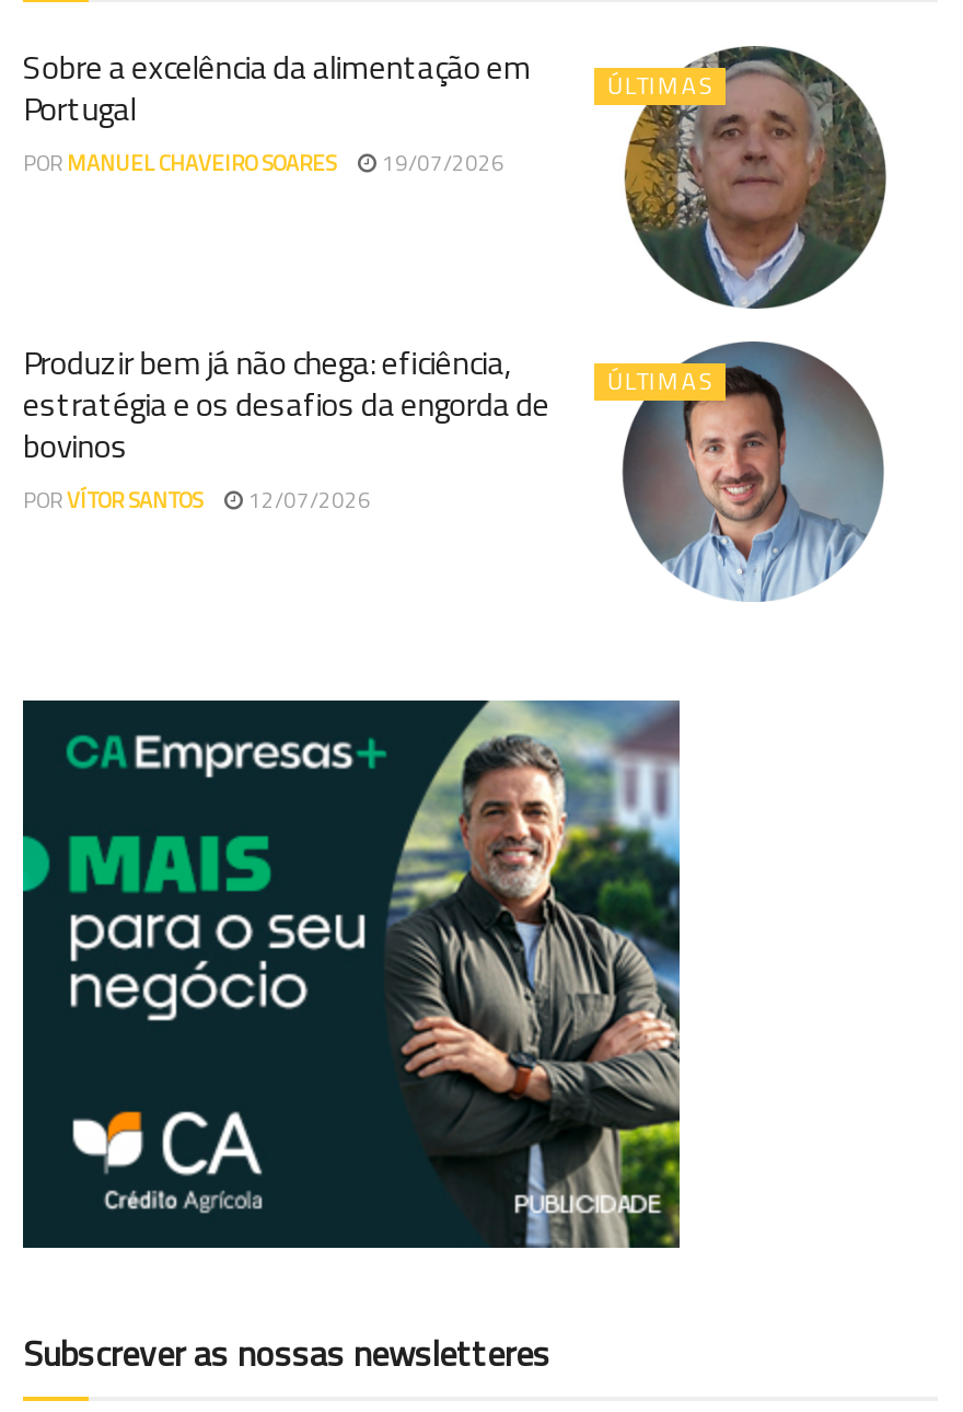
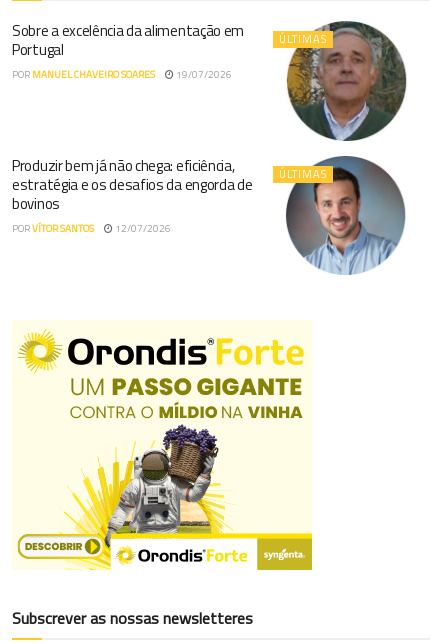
[21,698,682,1250] [image] -> [12,320,313,571] [image]

